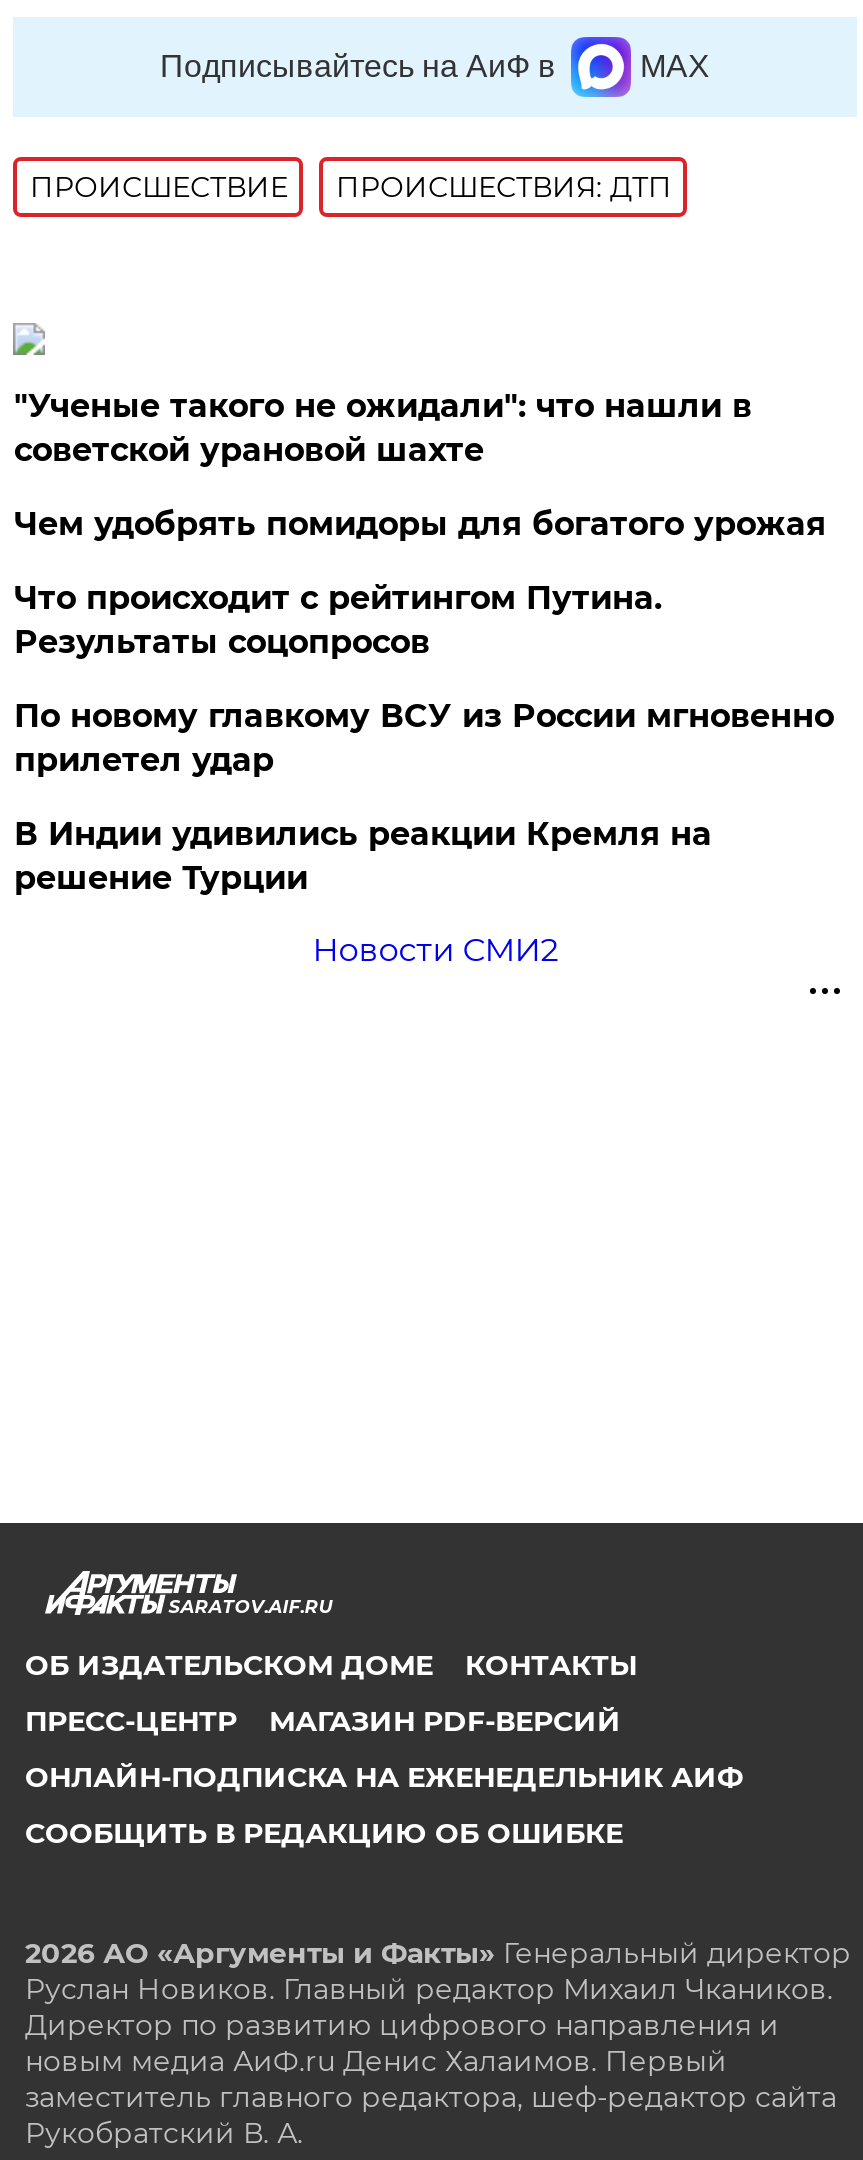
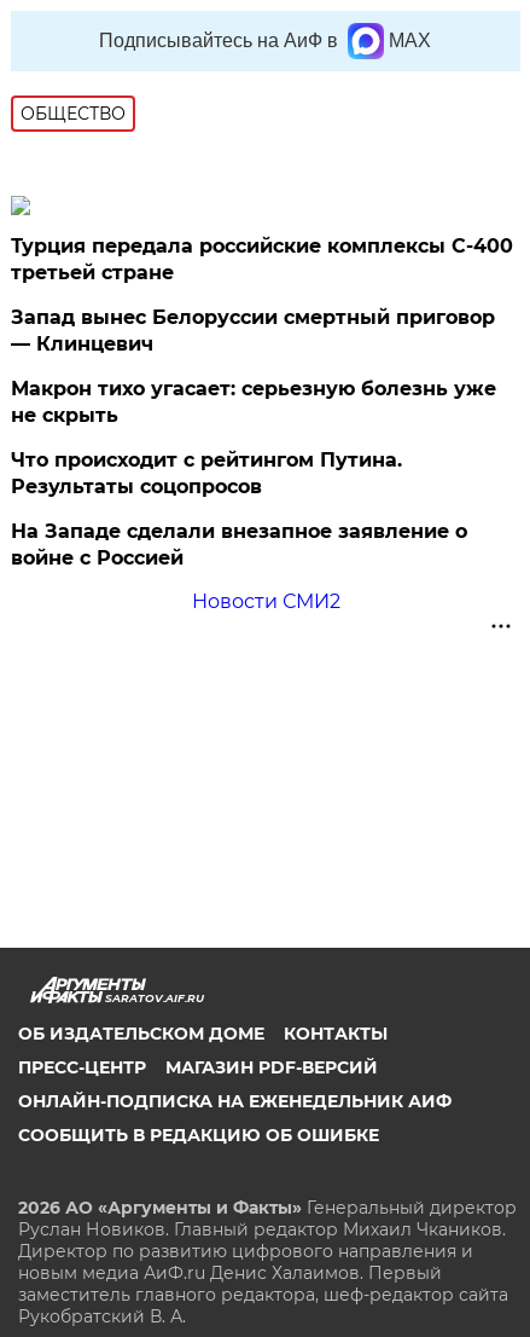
[30,169,672,205] ПРОИСШЕСТВИE | ПРОИСШЕСТВИЯ: ДТП -> [21,103,126,125] ОБЩЕСТВО
[14,387,826,543] "Ученые такого не ожидали": что нашли в | советской урановой шахте | Чем удобрять помидоры для богатого урожая -> [11,235,514,427] Турция передала российские комплексы С-400 | третьей стране | Запад вынес Белоруссии смертный приговор | — Клинцевич | Макрон тихо угасает: серьезную болезнь уже | не скрыть
moved [14,579,662,661] -> [11,449,403,498]: Что происходит с рейтингом Путина. | Результаты соцопросов
[14,697,834,897] По новому главкому ВСУ из России мгновенно | прилетел удар | В Индии удивились реакции Кремля на | решение Турции -> [11,520,468,569] На Западе сделали внезапное заявление о | войне с Россией

